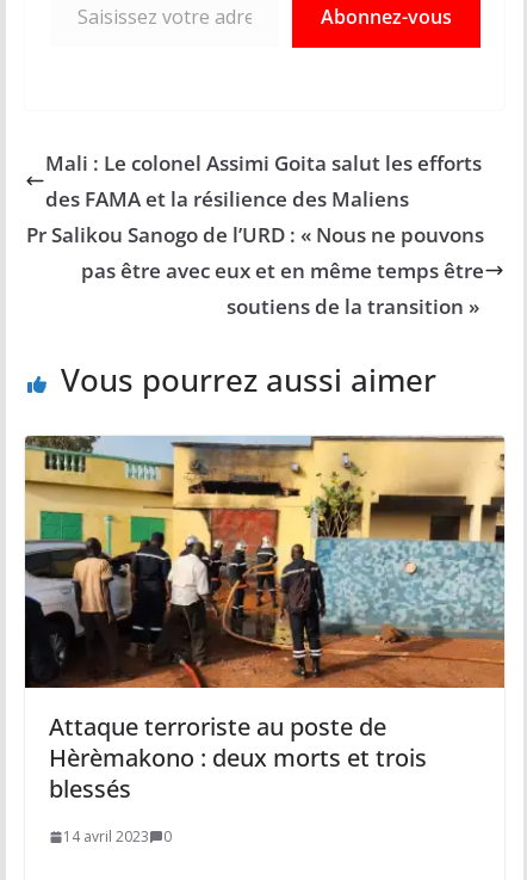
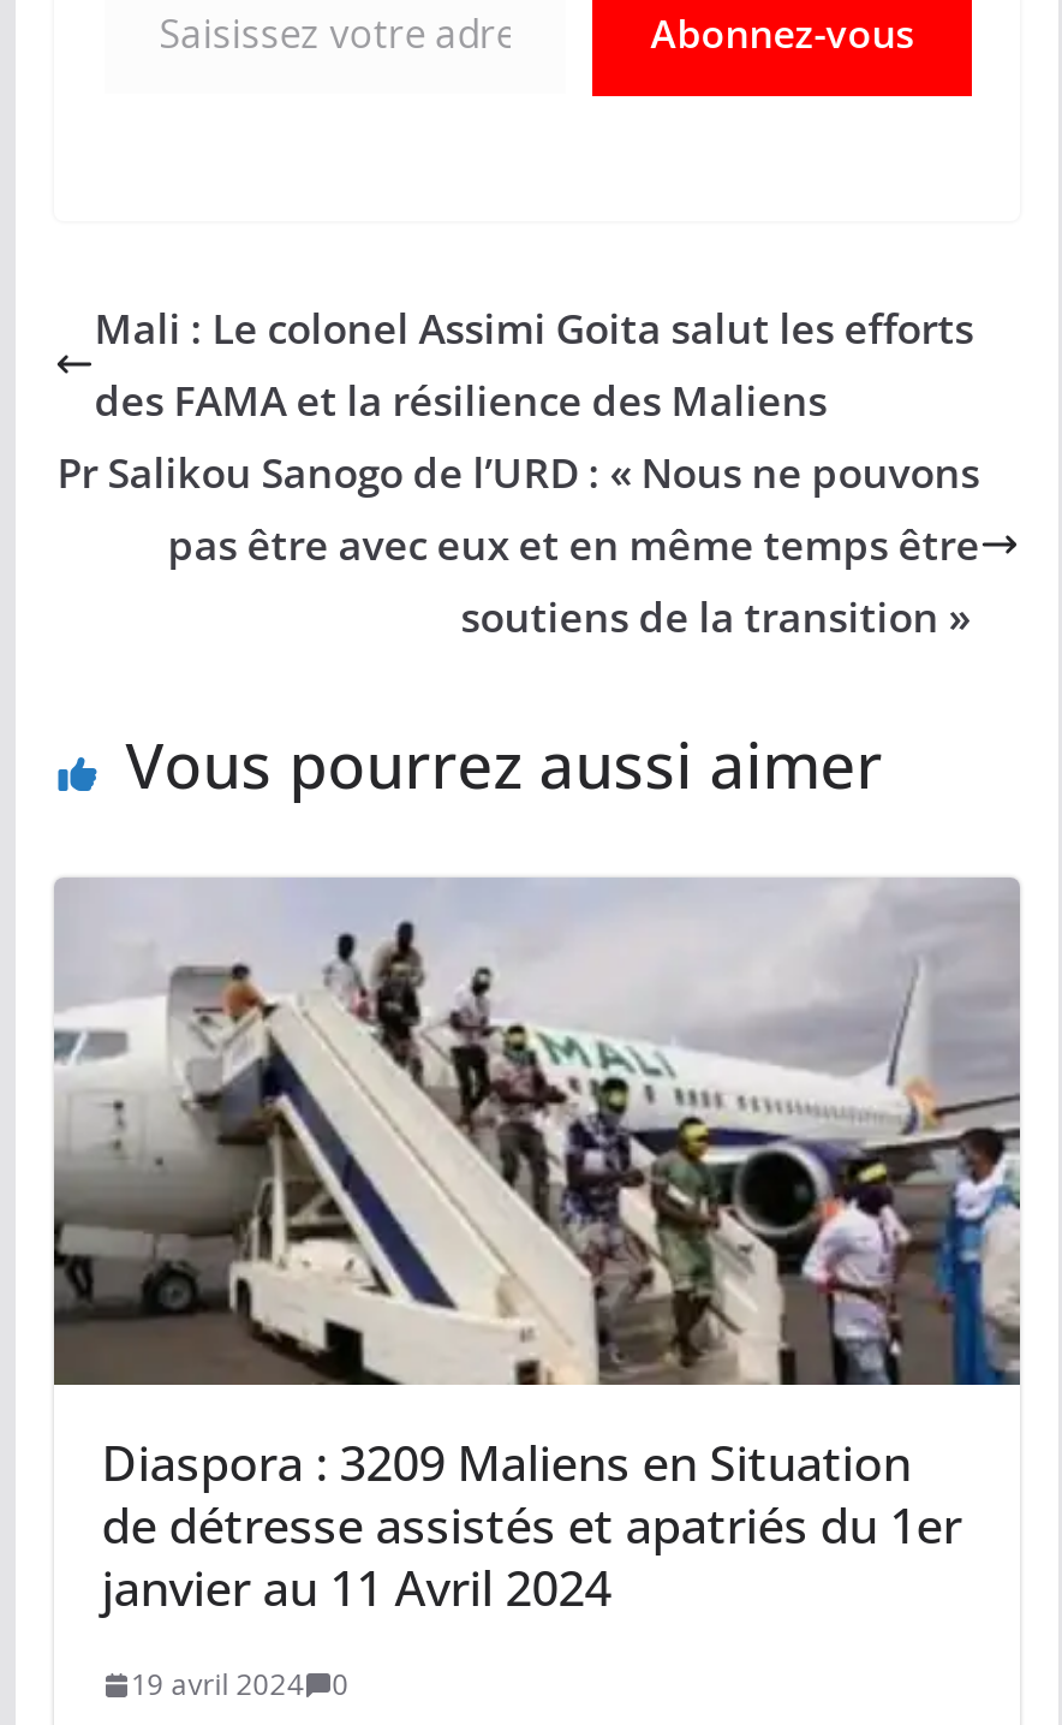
[24,435,506,805] [image] | Attaque terroriste au poste de | Hèrèmakono : deux morts et trois | blessés -> [52,878,1022,1621] [image] | Diaspora : 3209 Maliens en Situation | de détresse assistés et apatriés du 1er | janvier au 11 Avril 2024
[63,827,171,847] 14 avril 2023 0 -> [130,1664,349,1705] 19 avril 2024 0

